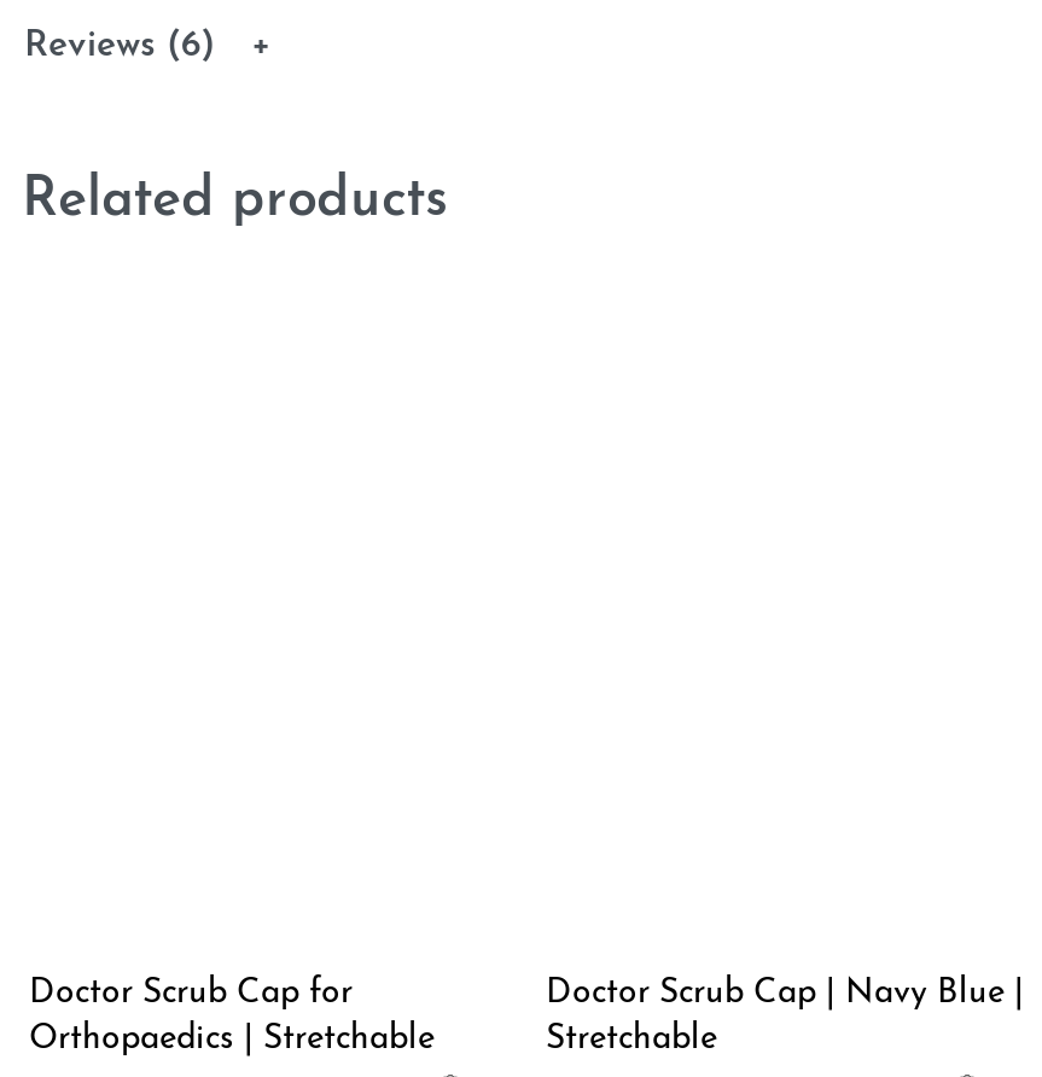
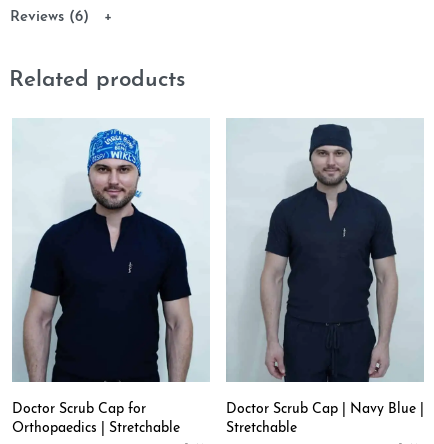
none -> [11,118,210,383] [image]
none -> [226,118,424,383] [image]

